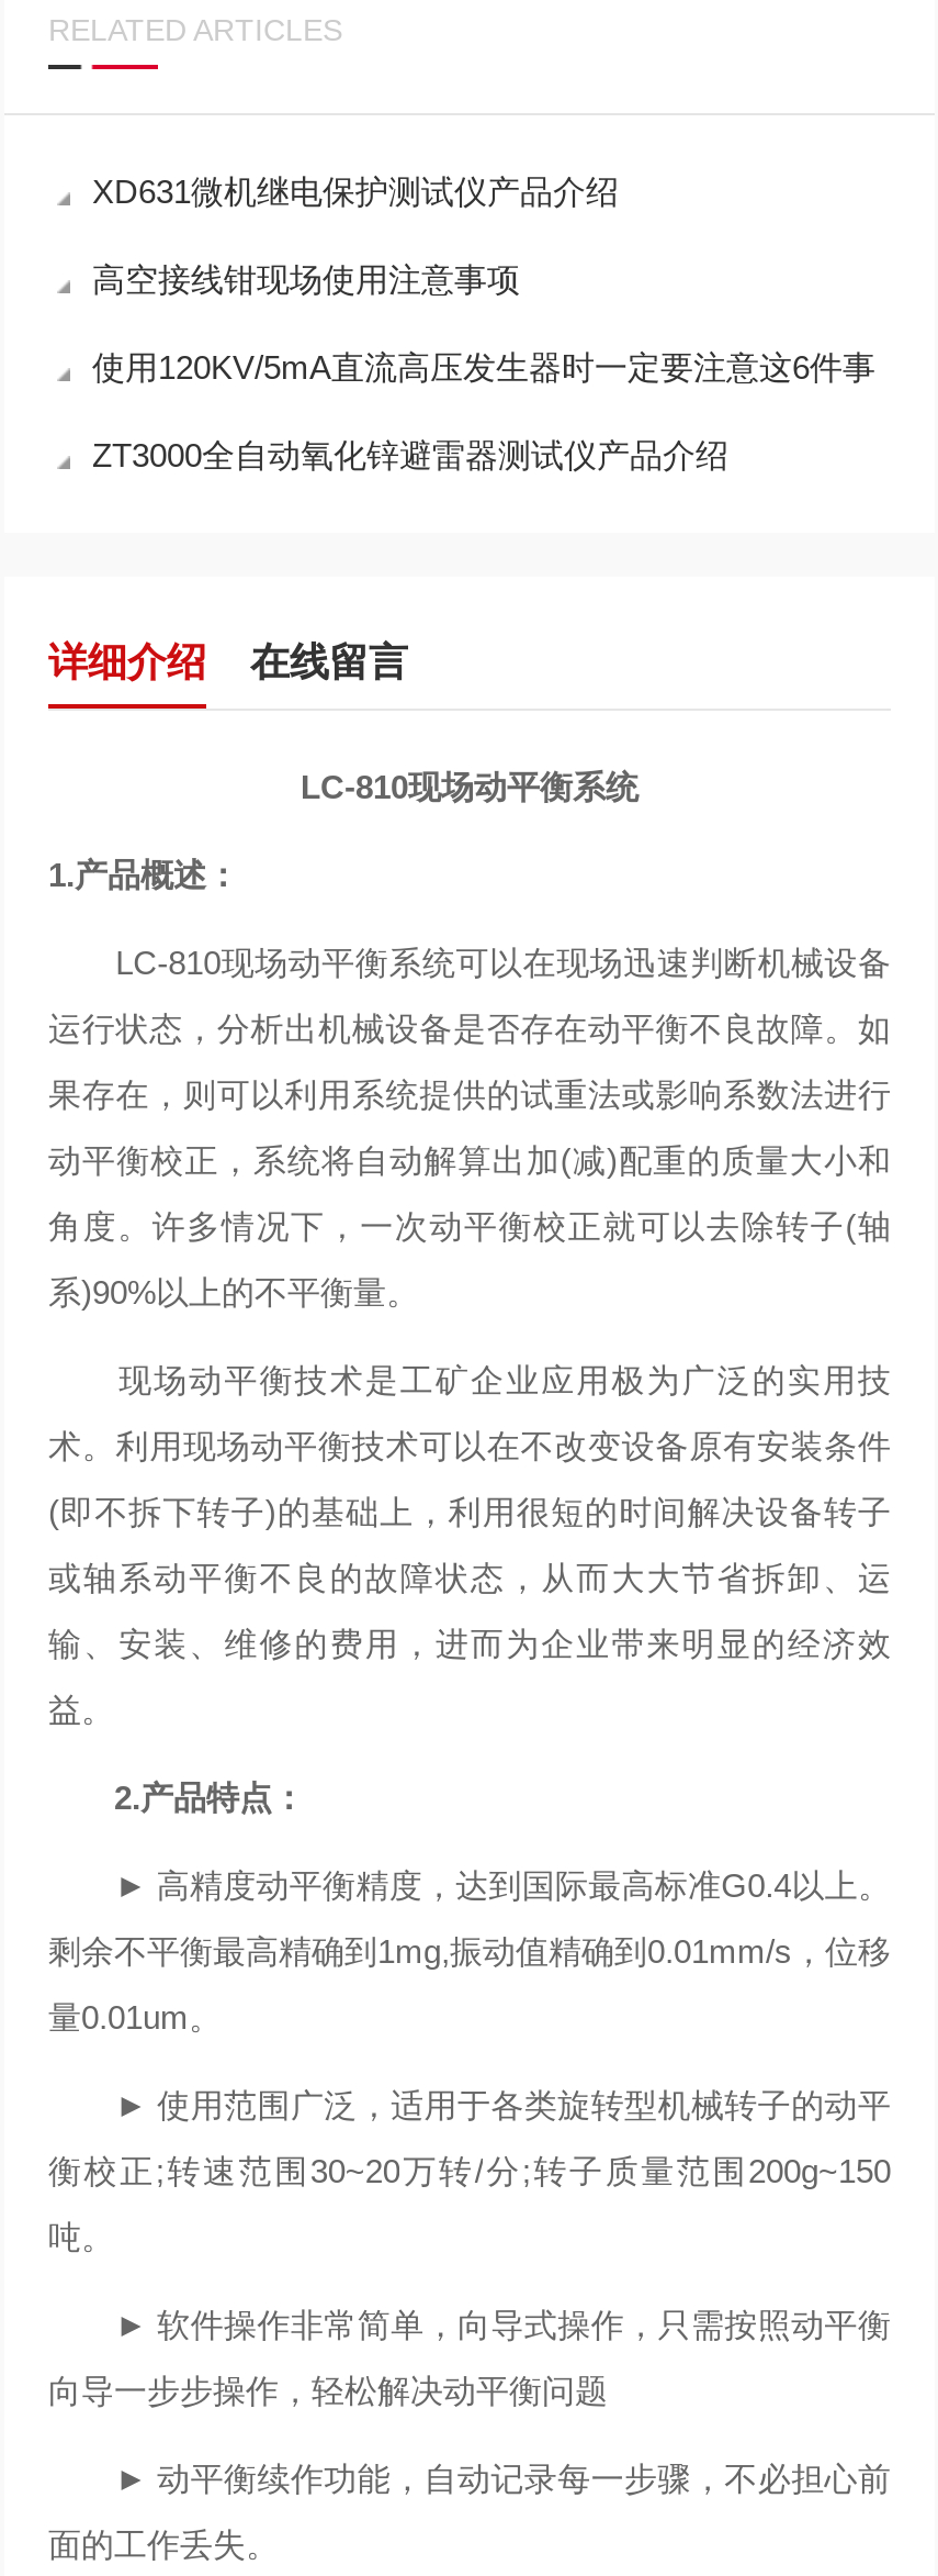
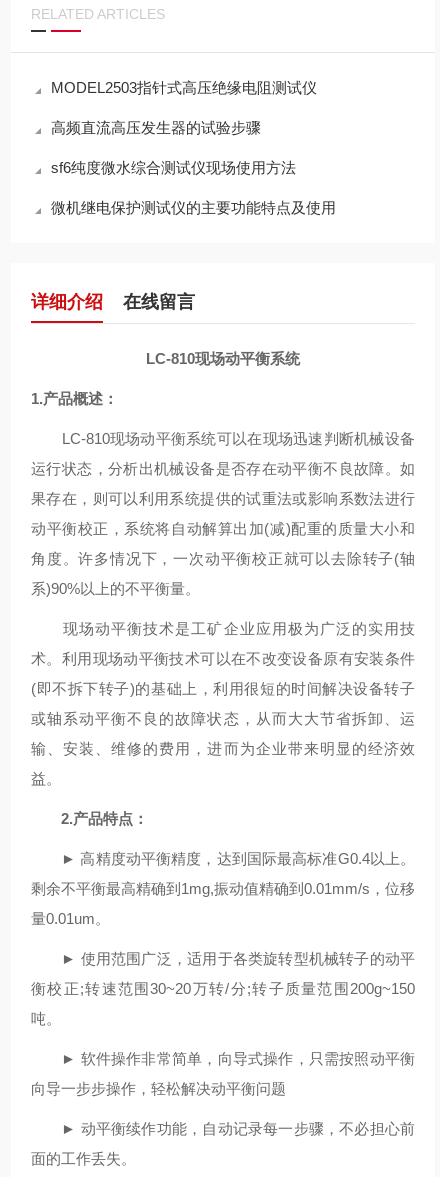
[92,172,619,210] XD631微机继电保护测试仪产品介绍 -> [51,79,317,96] MODEL2503指针式高压绝缘电阻测试仪
[92,260,520,298] 高空接线钳现场使用注意事项 -> [51,119,261,136] 高频直流高压发生器的试验步骤
[92,348,875,386] 使用120KV/5mA直流高压发生器时一定要注意这6件事 -> [51,159,296,176] sf6纯度微水综合测试仪现场使用方法
[92,436,728,473] ZT3000全自动氧化锌避雷器测试仪产品介绍 -> [51,199,336,216] 微机继电保护测试仪的主要功能特点及使用

